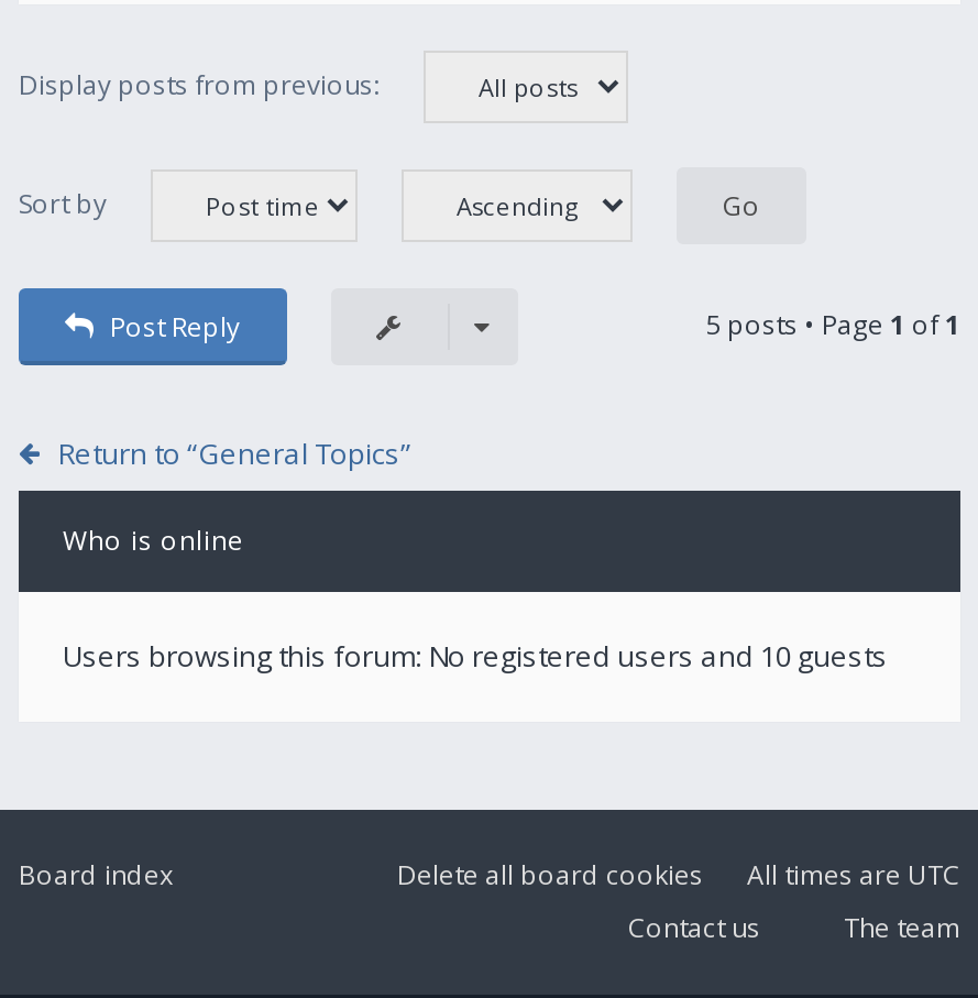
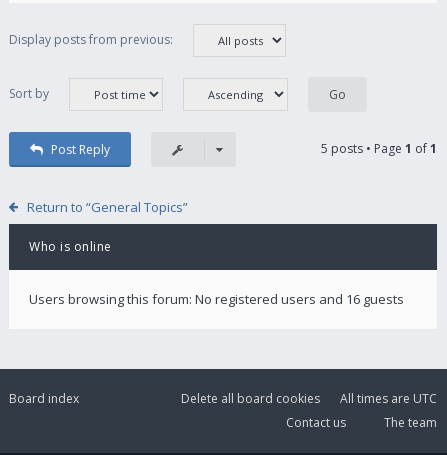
[63,636,888,675] Users browsing this forum: No registered users and 10 guests -> [29,290,404,308] Users browsing this forum: No registered users and 16 guests

